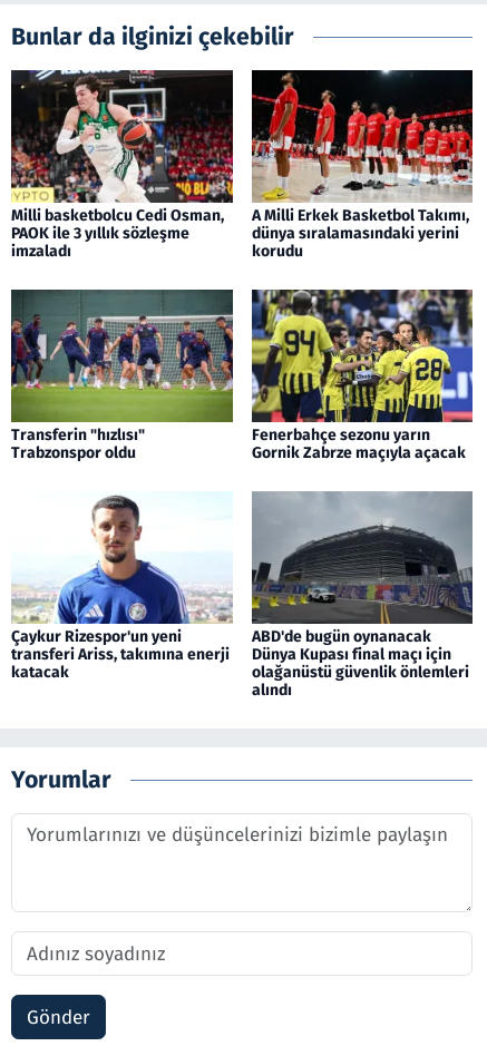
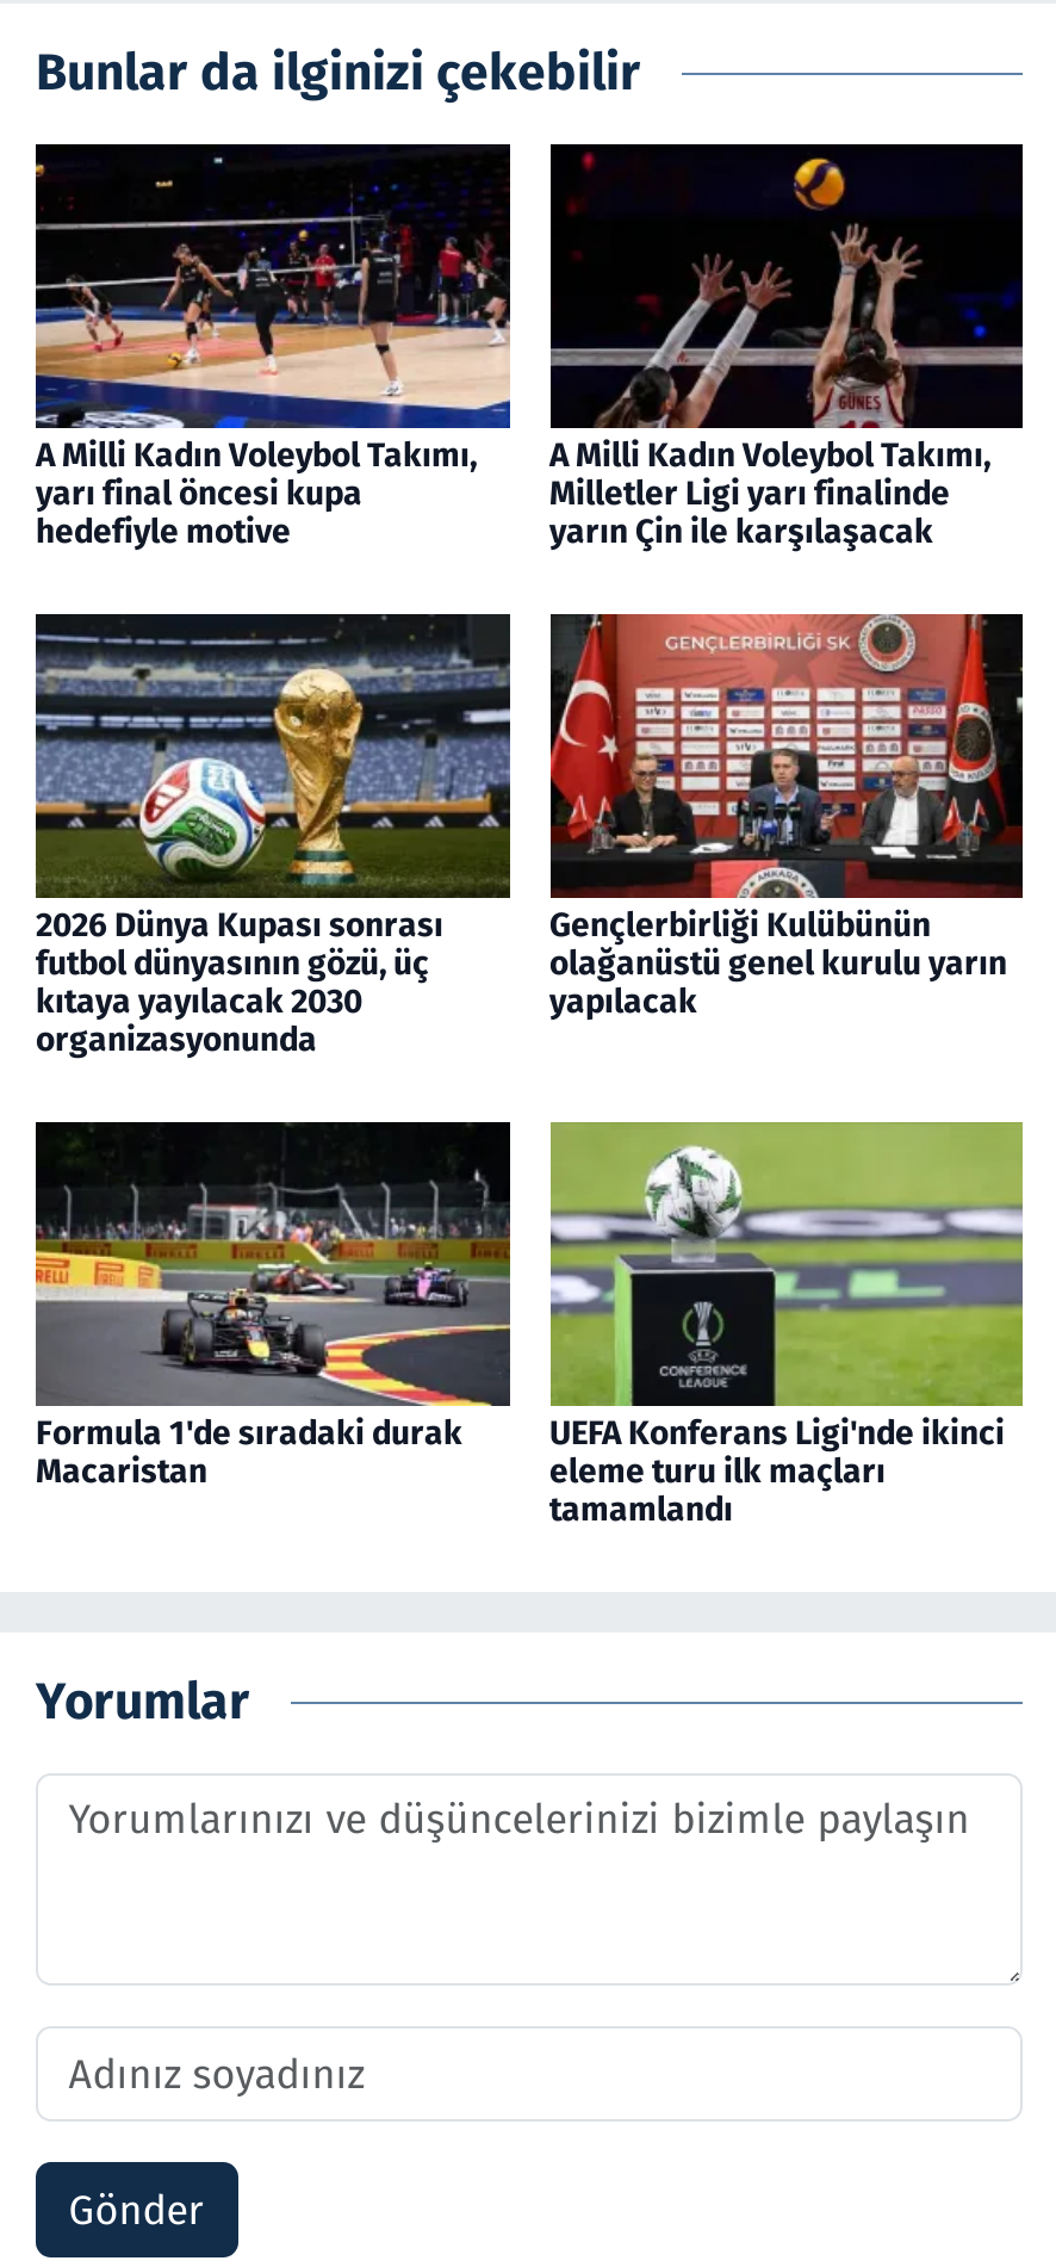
[11,69,233,261] [image] | Milli basketbolcu Cedi Osman, | PAOK ile 3 yıllık sözleşme | imzaladı -> [33,142,513,553] [image] | A Milli Kadın Voleybol Takımı, | yarı final öncesi kupa | hedefiyle motive
[251,69,474,261] [image] | A Milli Erkek Basketbol Takımı, | dünya sıralamasındaki yerini | korudu -> [549,142,1025,553] [image] | A Milli Kadın Voleybol Takımı, | Milletler Ligi yarı finalinde | yarın Çin ile karşılaşacak
[11,290,233,463] [image] | Transferin "hızlısı" | Trabzonspor oldu -> [33,617,510,1061] [image] | 2026 Dünya Kupası sonrası | futbol dünyasının gözü, üç | kıtaya yayılacak 2030 | organizasyonunda
[251,289,474,463] [image] | Fenerbahçe sezonu yarın | Gornik Zabrze maçıyla açacak -> [548,612,1025,1023] [image] | Gençlerbirliği Kulübünün | olağanüstü genel kurulu yarın | yapılacak
[251,490,474,700] [image] | ABD'de bugün oynanacak | Dünya Kupası final maçı için | olağanüstü güvenlik önlemleri | alındı -> [549,1084,1025,1530] [image] | UEFA Konferans Ligi'nde ikinci | eleme turu ilk maçları | tamamlandı
[11,507,233,682] [image] | Çaykur Rizespor'un yeni | transferi Ariss, takımına enerji | katacak -> [33,1094,513,1492] [image] | Formula 1'de sıradaki durak | Macaristan

